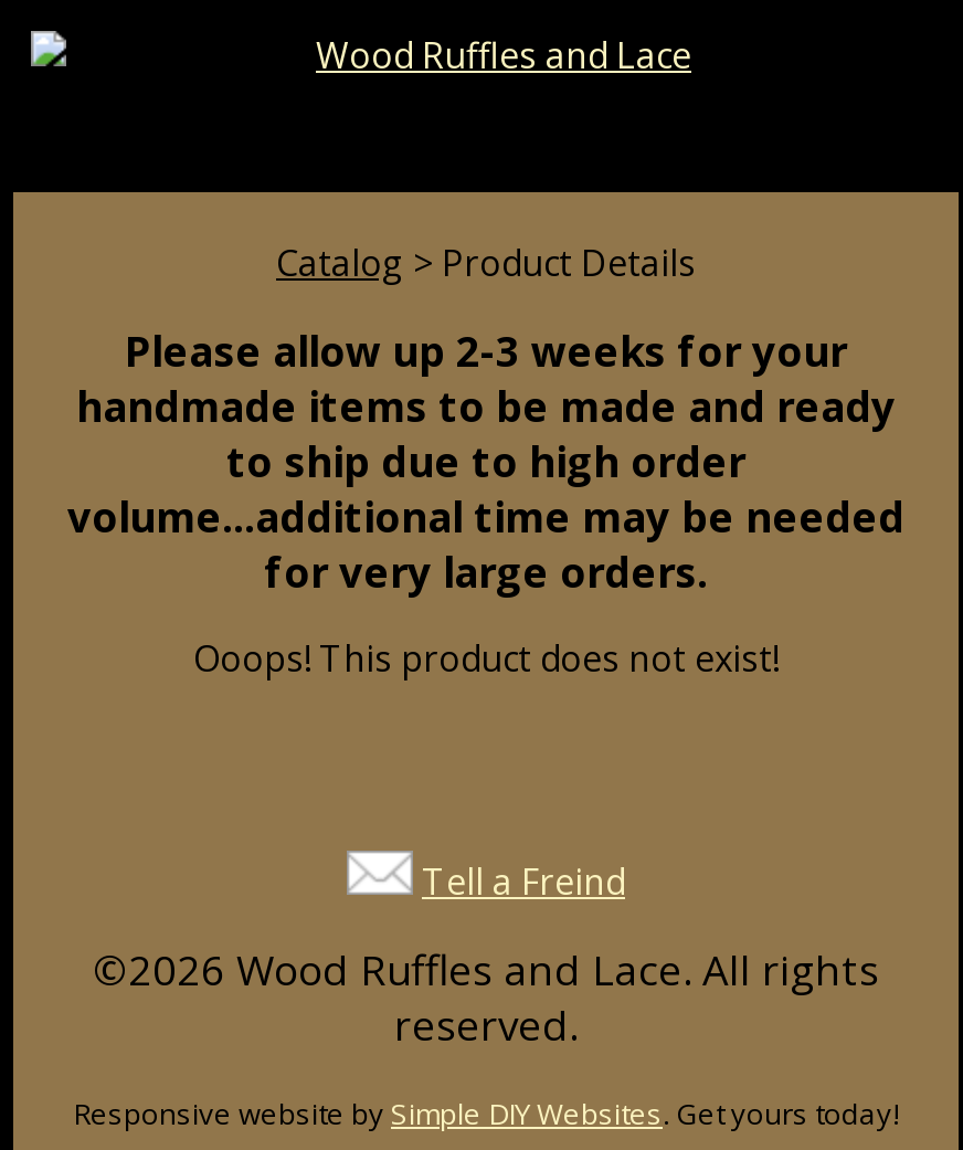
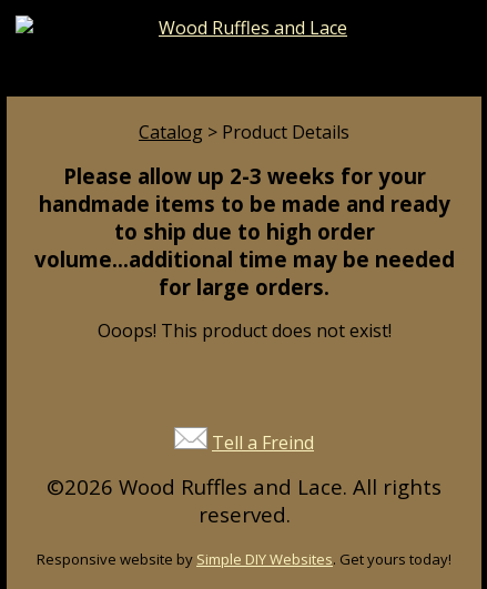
[264,544,708,599] for very large orders. -> [159,273,329,301] for large orders.

